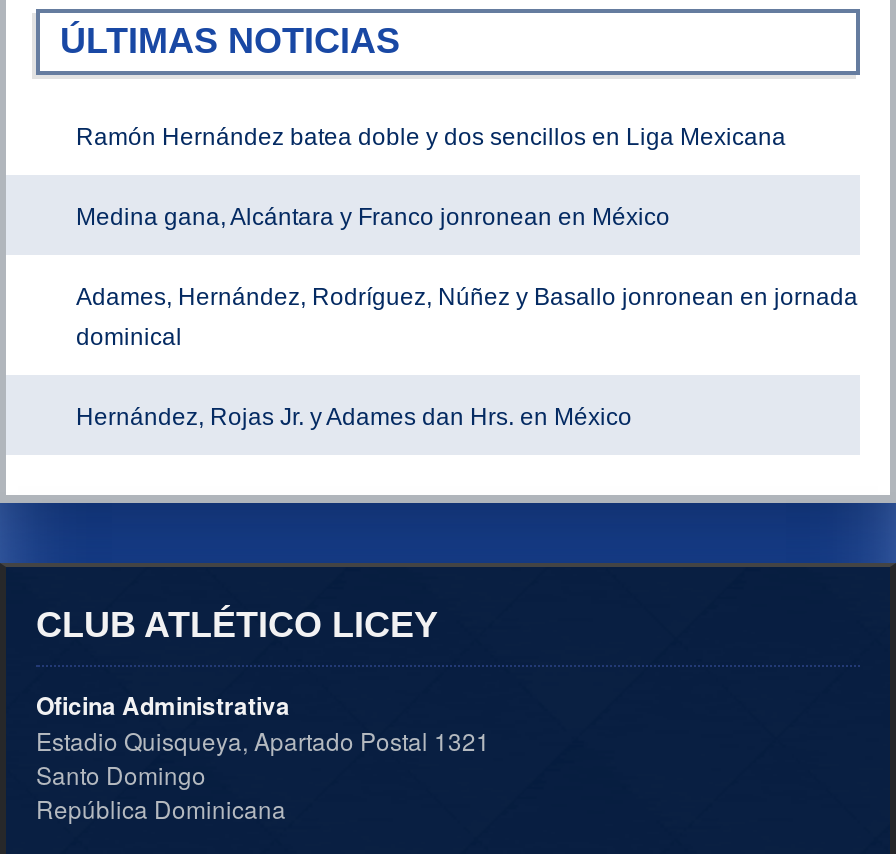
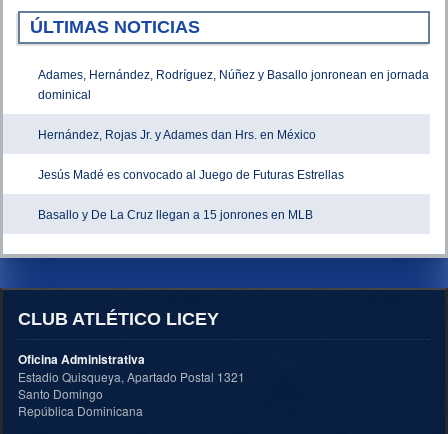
[76,122,786,230] Ramón Hernández batea doble y dos sencillos en Liga Mexicana | Medina gana, Alcántara y Franco jonronean en México -> none
moved [76,282,858,430] -> [38,68,429,142]: Adames, Hernández, Rodríguez, Núñez y Basallo jonronean en jornada | dominical | Hernández, Rojas Jr. y Adames dan Hrs. en México
none -> [38,168,344,222] Jesús Madé es convocado al Juego de Futuras Estrellas | Basallo y De La Cruz llegan a 15 jonrones en MLB

